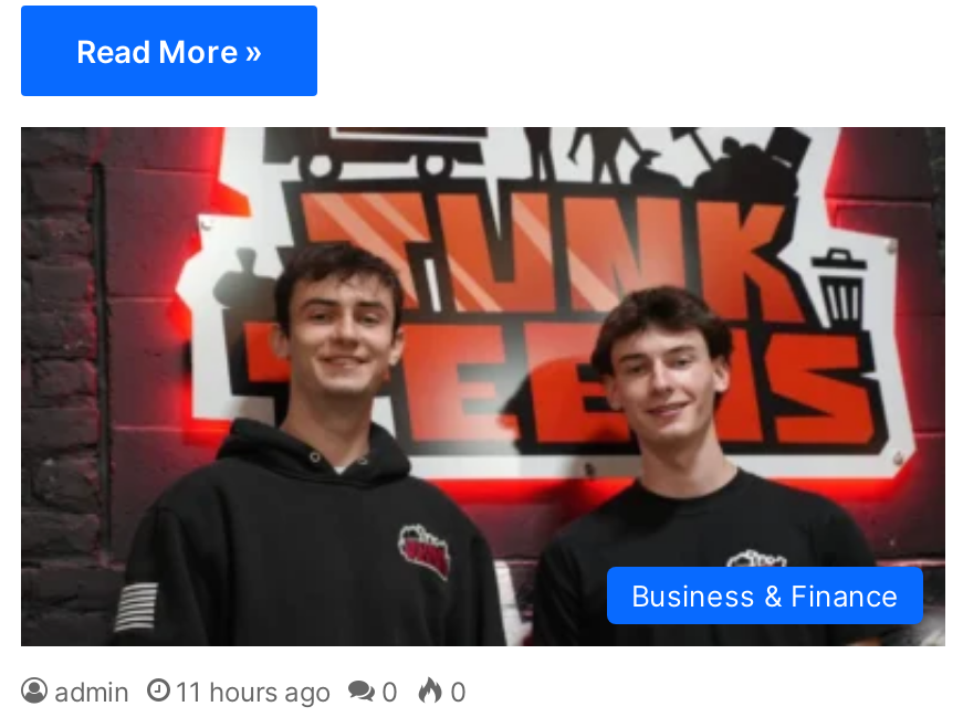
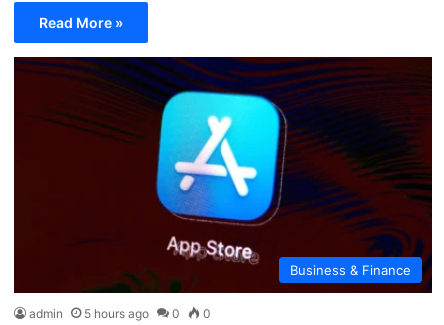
[21,125,948,708] [image] | admin 11 hours ago 0 0 -> [14,56,432,321] [image] | admin 5 hours ago 0 0

